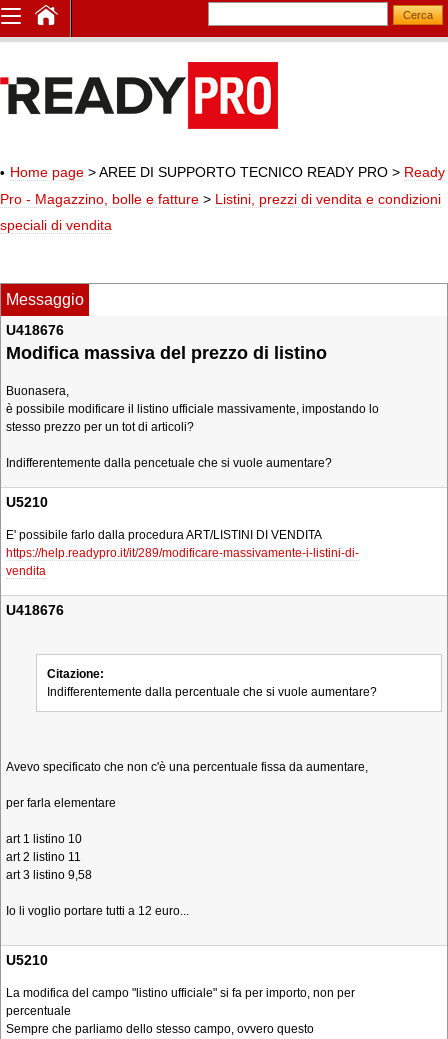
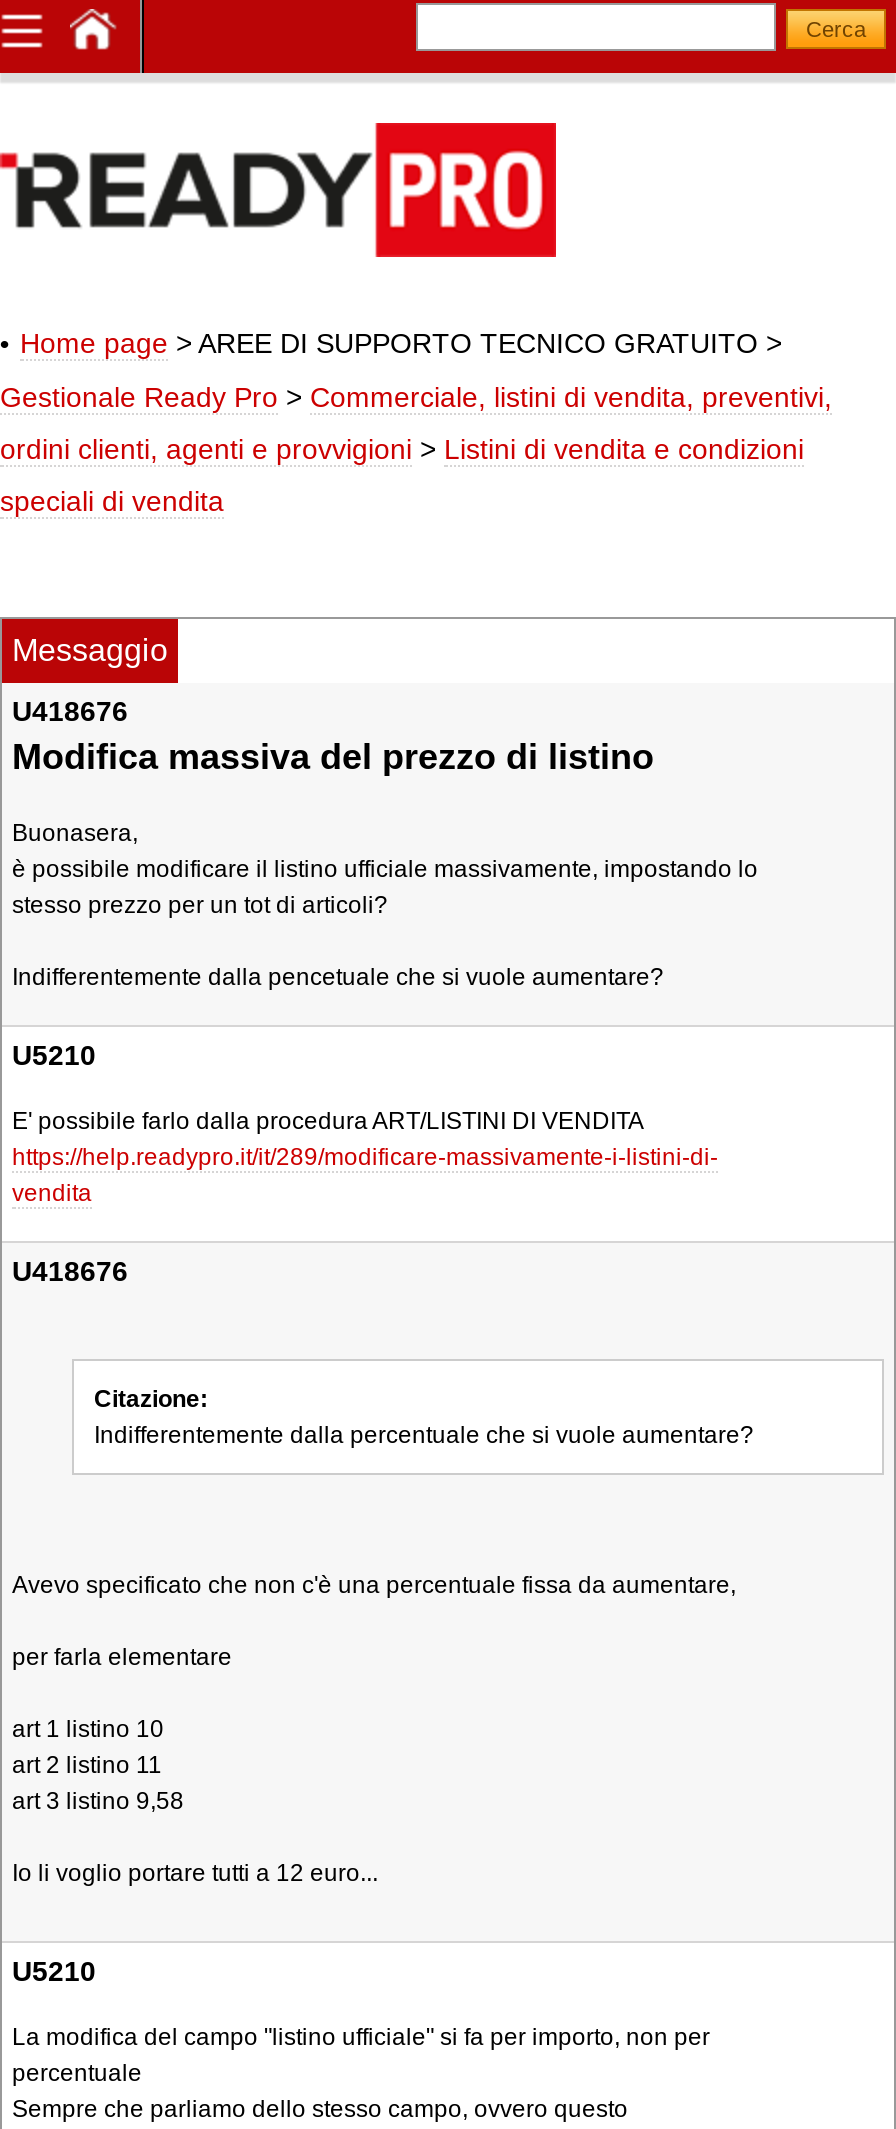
[0,164,445,207] Home page > AREE DI SUPPORTO TECNICO READY PRO > Ready | Pro - Magazzino, bolle e fatture > Listini, prezzi di vendita e condizioni -> [0,327,832,465] Home page > AREE DI SUPPORTO TECNICO GRATUITO > | Gestionale Ready Pro > Commerciale, listini di vendita, preventivi, | ordini clienti, agenti e provvigioni > Listini di vendita e condizioni

